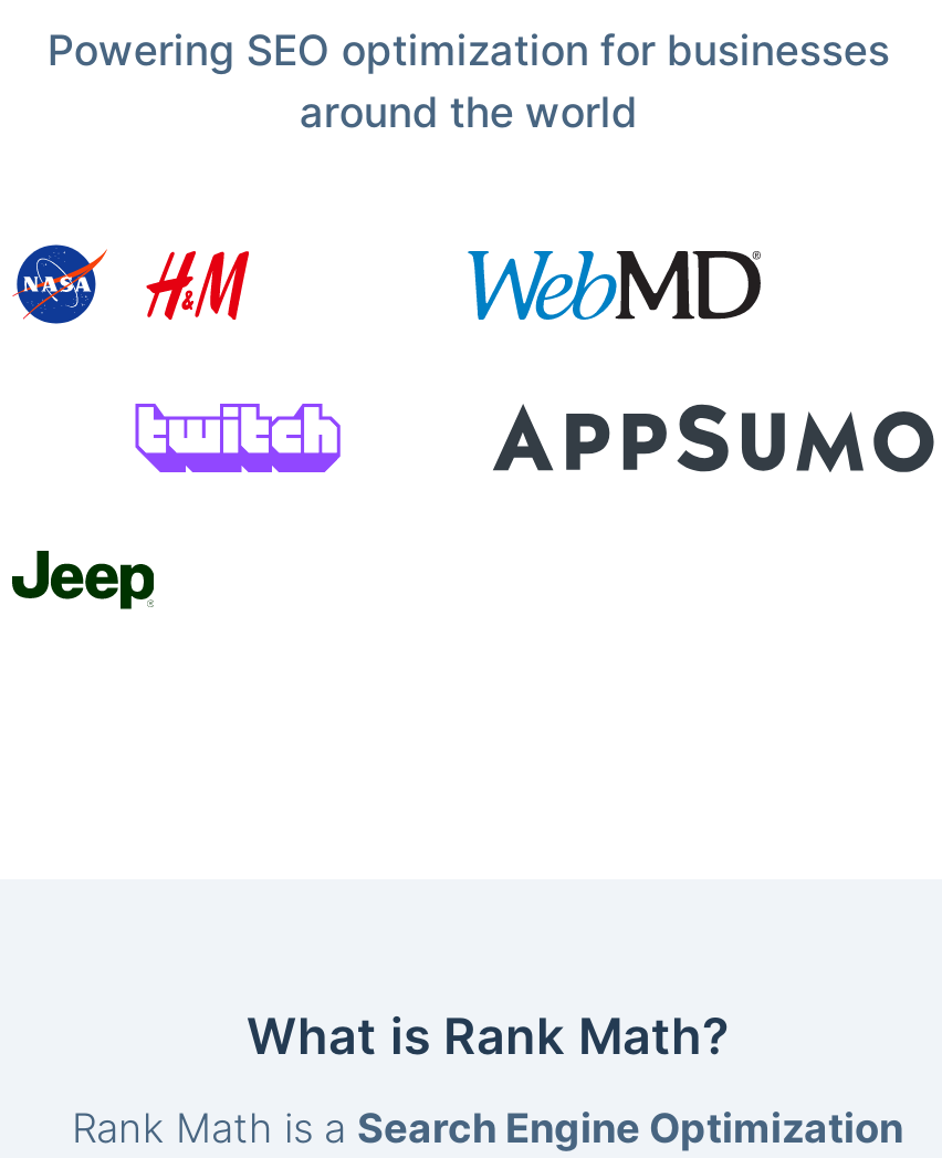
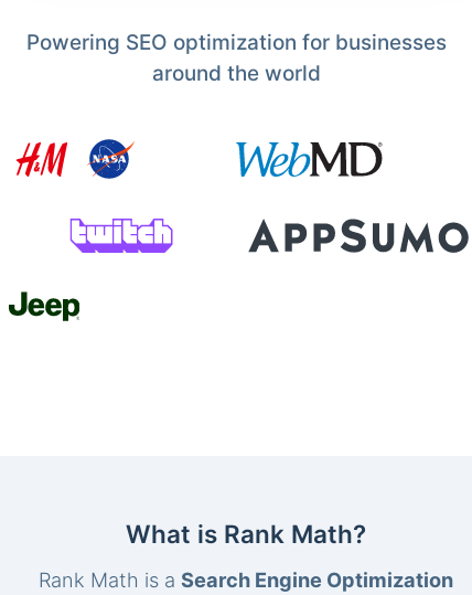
[14,242,129,326] [image] -> [11,139,68,179] [image]
[145,244,262,324] [image] -> [76,138,135,180] [image]

